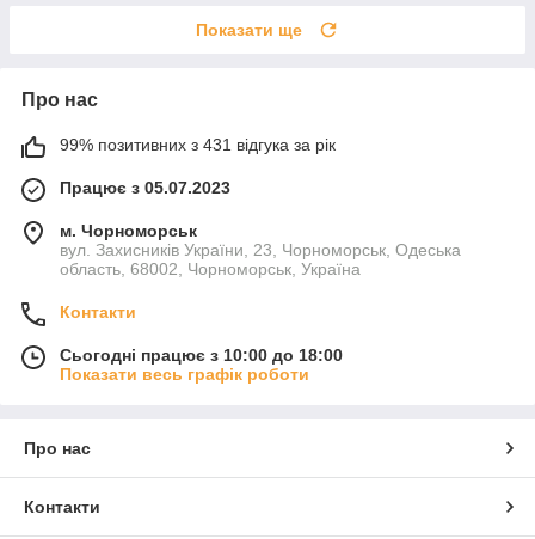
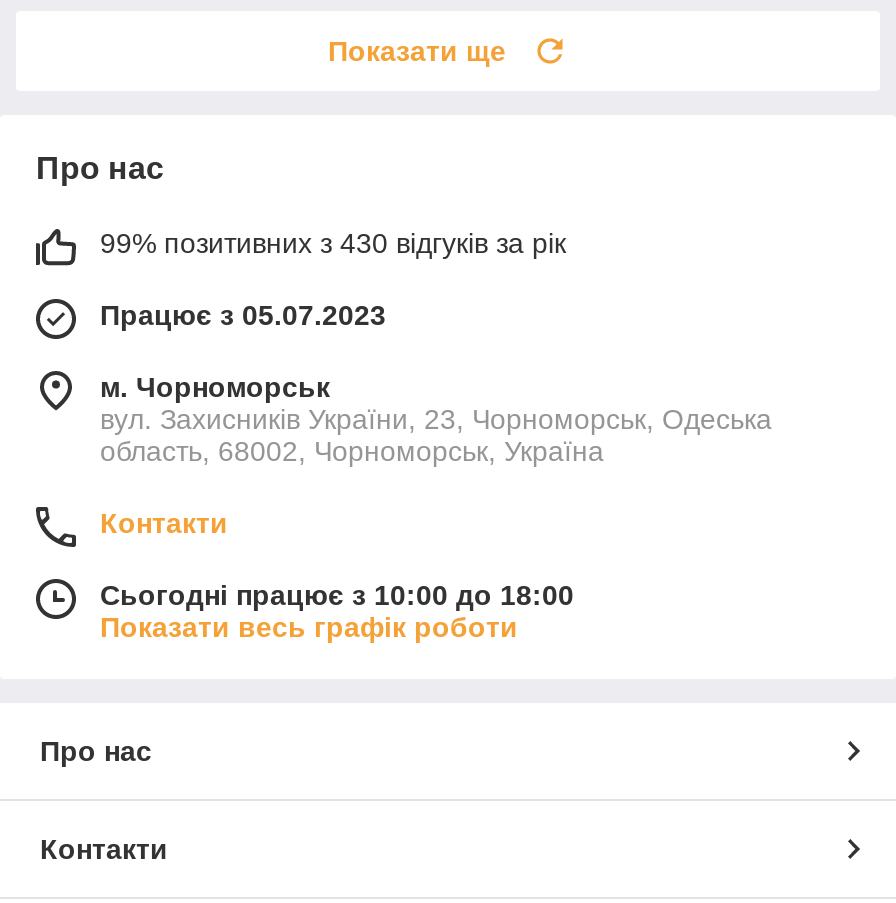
[60,136,336,155] 99% позитивних з 431 відгука за рік -> [100,228,566,260] 99% позитивних з 430 відгуків за рік

